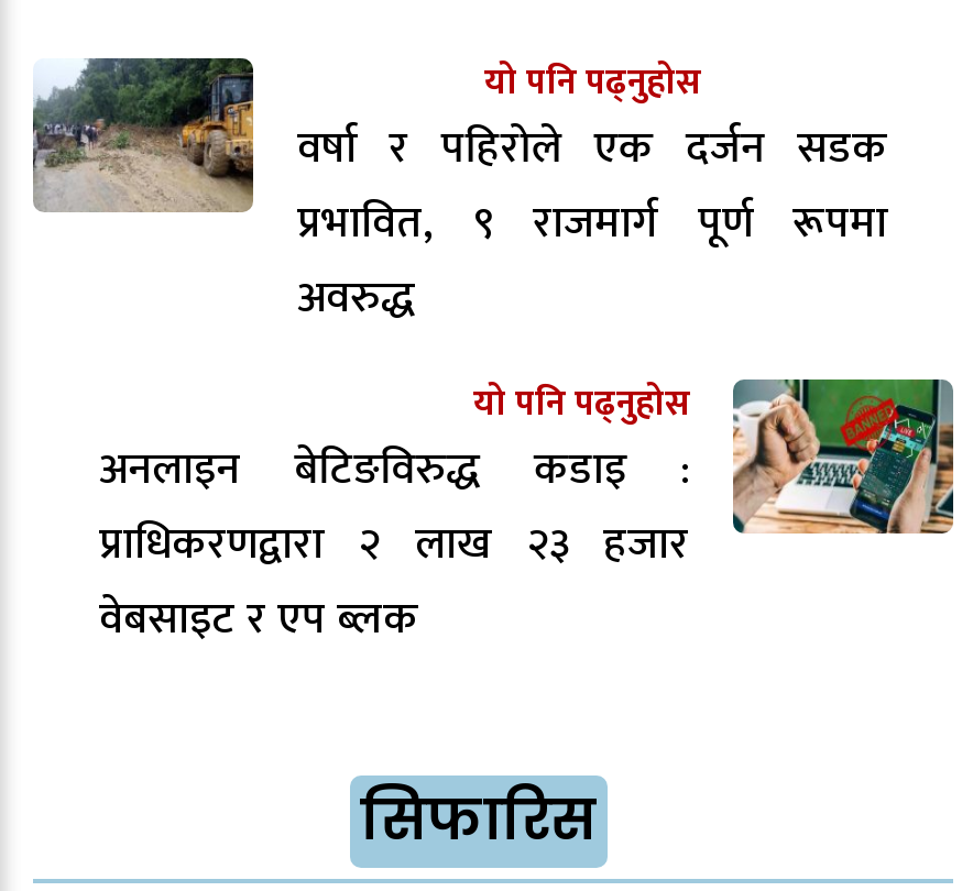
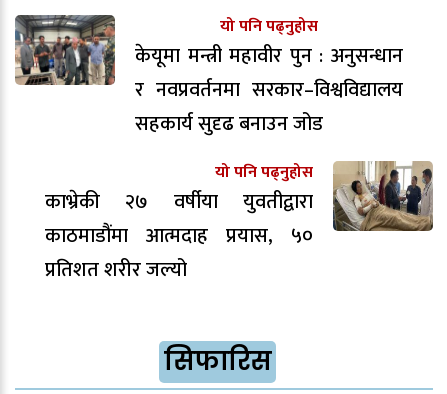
[31,58,887,335] [image] | वर्षा र पहिरोले एक दर्जन सडक | प्रभावित, ९ राजमार्ग पूर्ण रूपमा | अवरुद्ध -> [14,14,403,141] [image] | केयूमा मन्त्री महावीर पुन : अनुसन्धान | र नवप्रवर्तनमा सरकार–विश्वविद्यालय | सहकार्य सुदृढ बनाउन जोड
[99,377,955,656] [image] | अनलाइन बेटिङविरुद्ध कडाइ : | प्राधिकरणद्वारा २ लाख २३ हजार | वेबसाइट र एप ब्लक -> [45,160,434,287] [image] | काभ्रेकी २७ वर्षीया युवतीद्वारा | काठमाडौंमा आत्मदाह प्रयास, ५० | प्रतिशत शरीर जल्यो

